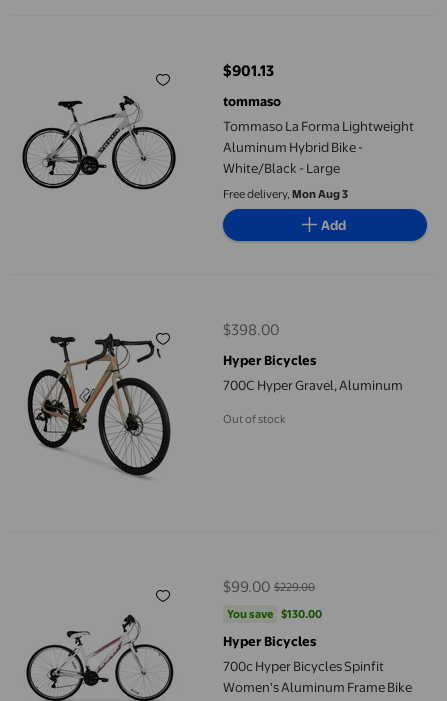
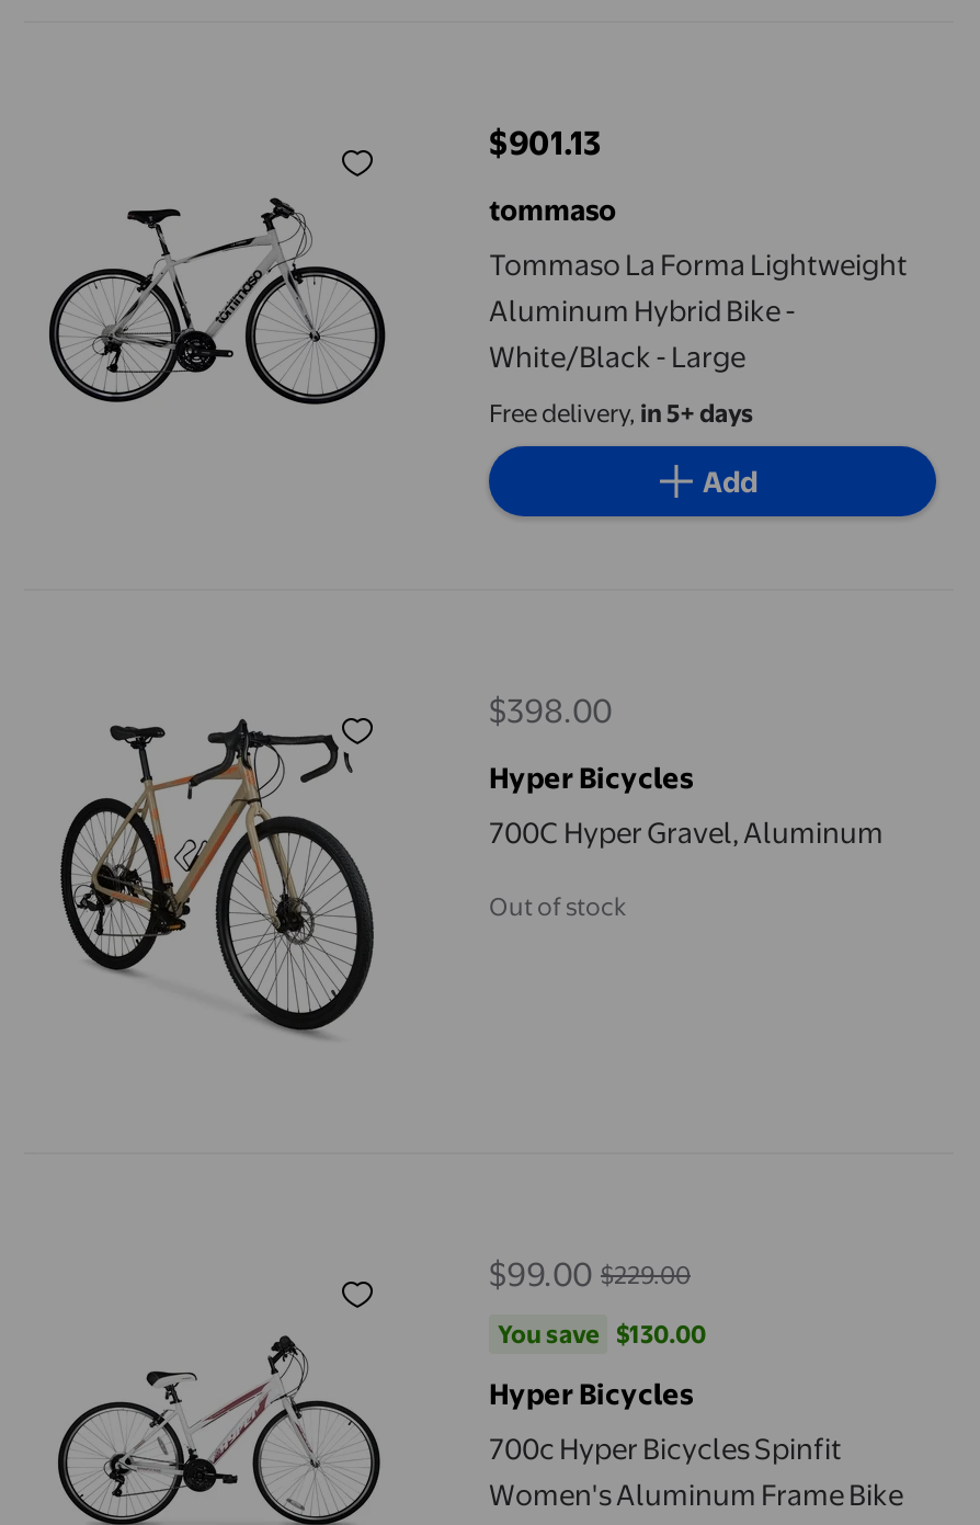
[223,187,348,201] Free delivery, Mon Aug 3 -> [489,398,754,429] Free delivery, in 5+ days

